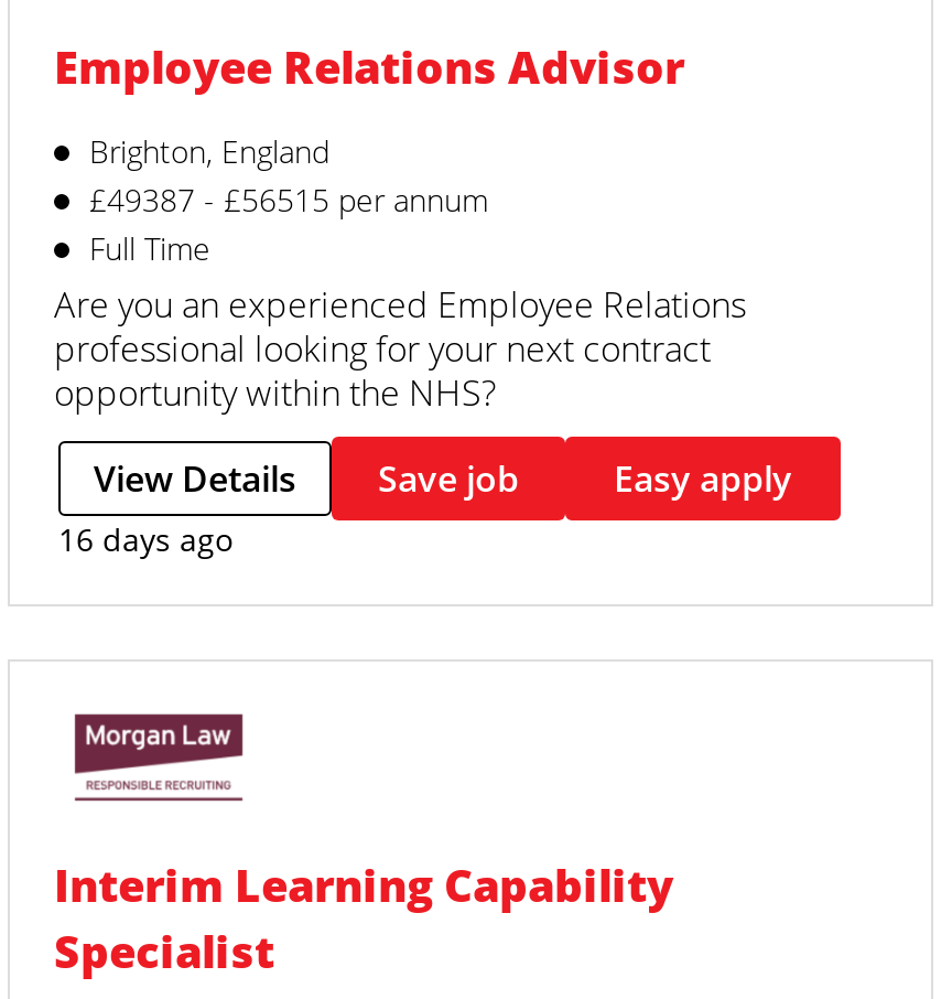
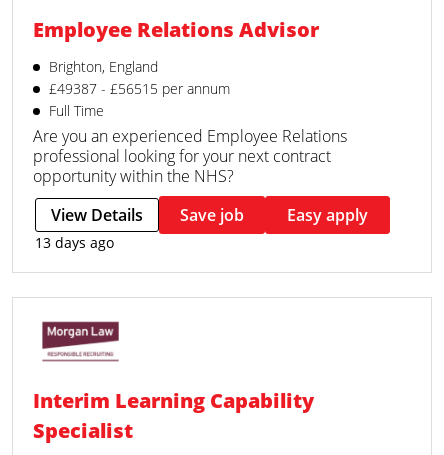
[58,519,232,561] 16 days ago -> [35,233,114,252] 13 days ago

